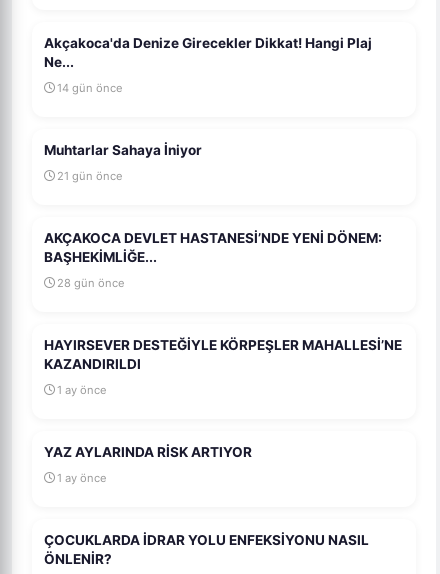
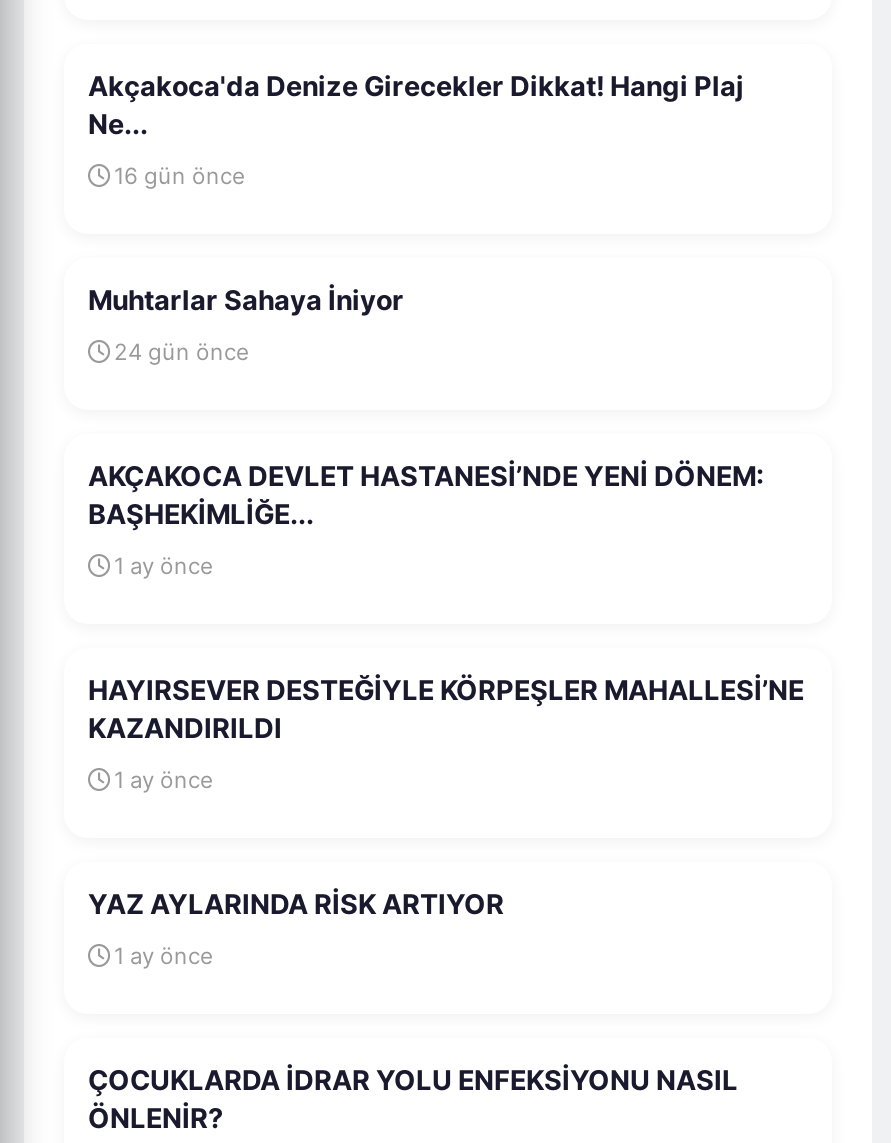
[57,81,123,95] 14 gün önce -> [114,162,246,190] 16 gün önce
[57,169,123,183] 21 gün önce -> [114,338,250,366] 24 gün önce
[57,276,125,290] 28 gün önce -> [114,552,214,580] 1 ay önce

